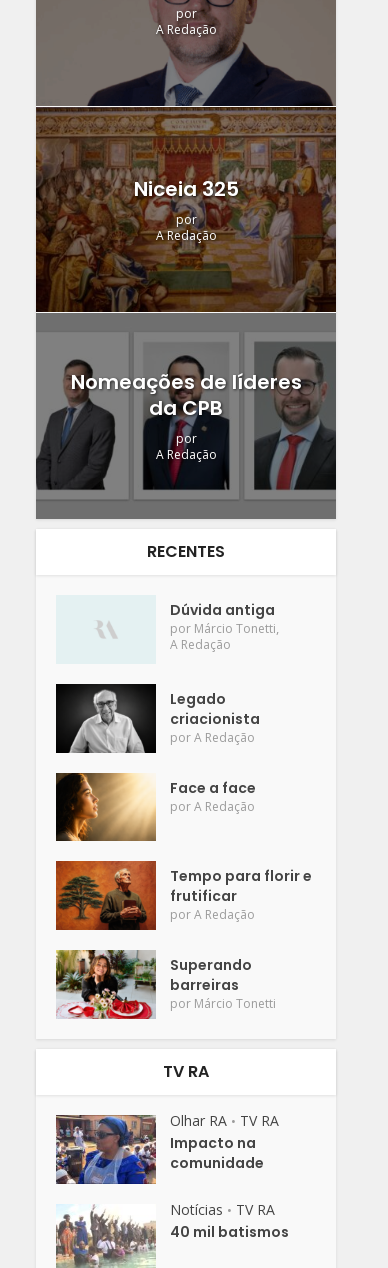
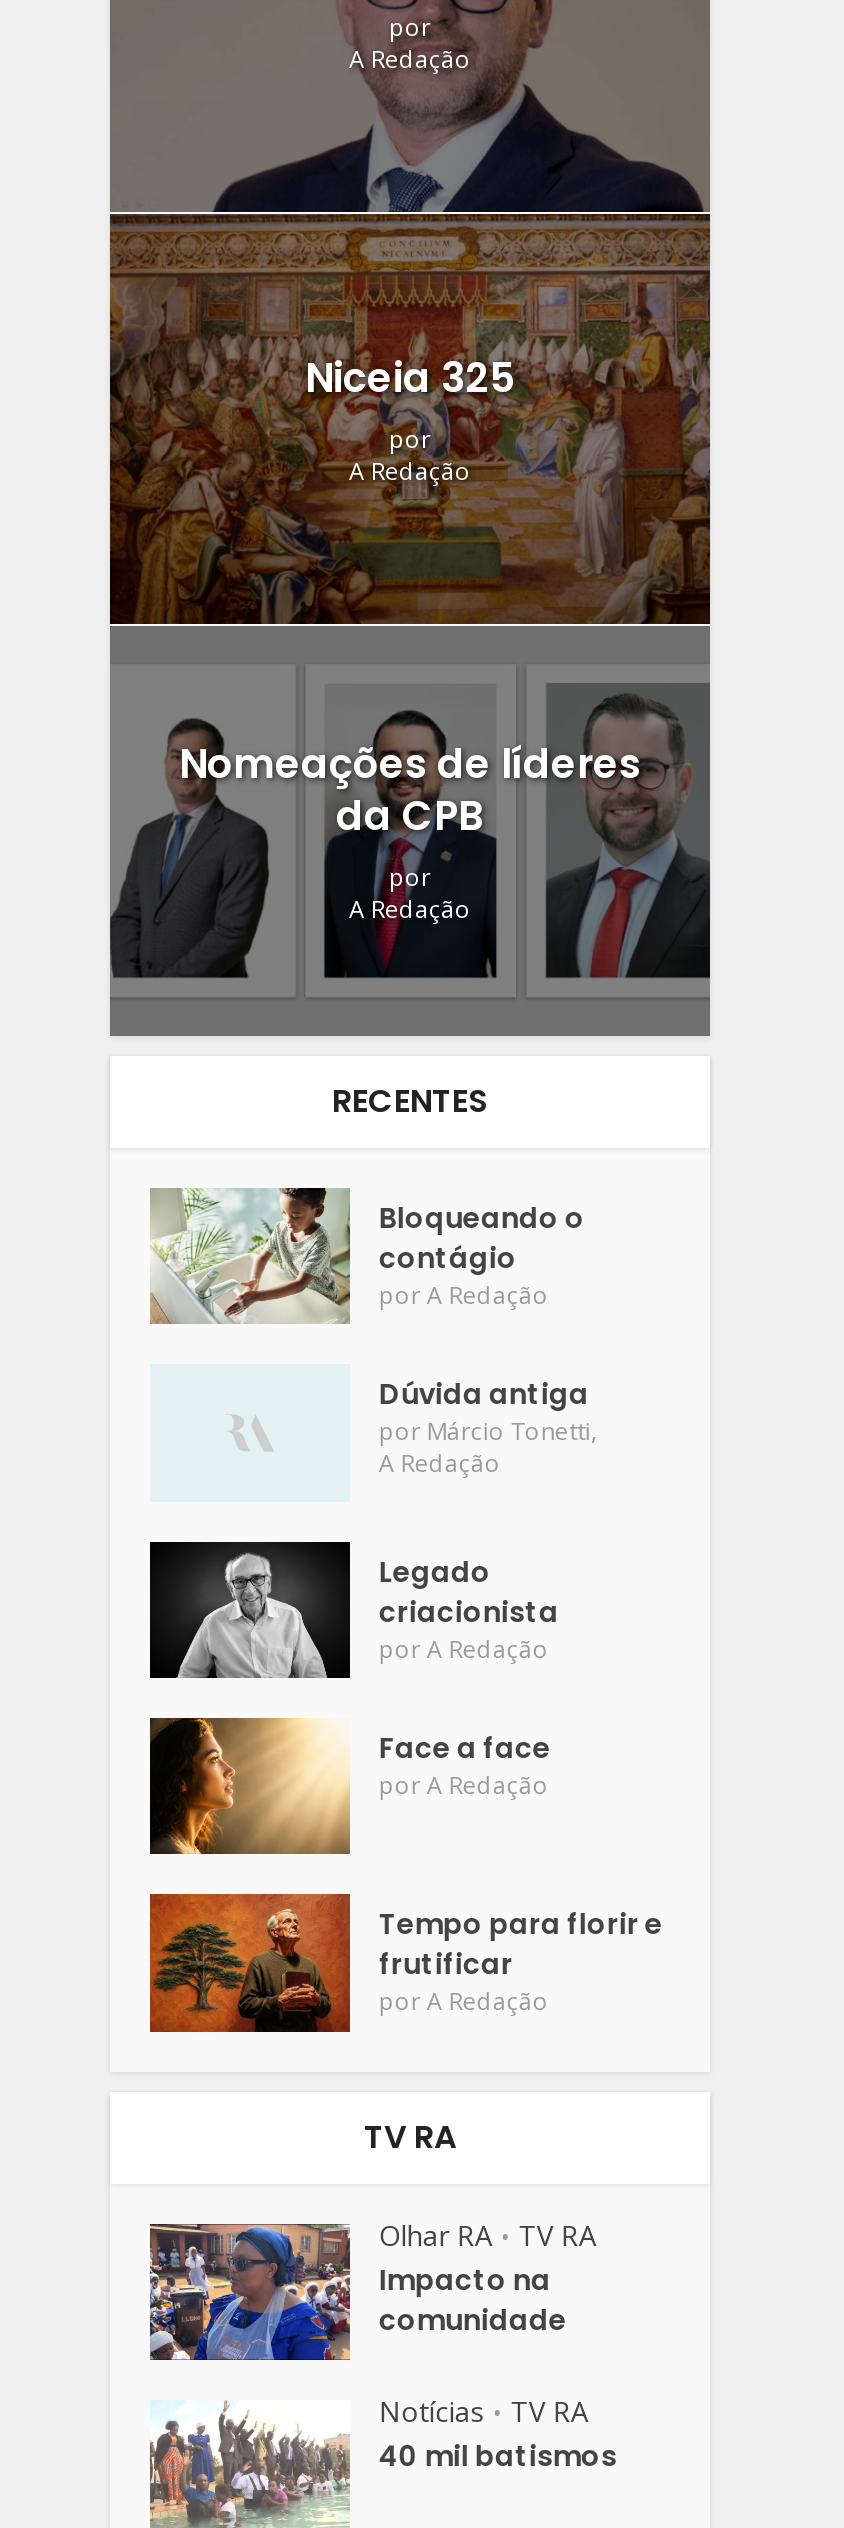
none -> [148,1186,585,1326] [image] | Bloqueando o | contágio | por A Redação
moved [57,600,312,923] -> [152,1374,663,2019]: [image] | Dúvida antiga | por Márcio Tonetti, | ... | frutificar | por A Redação
[55,949,276,1020] [image] | Superando | barreiras | por Márcio Tonetti -> none

